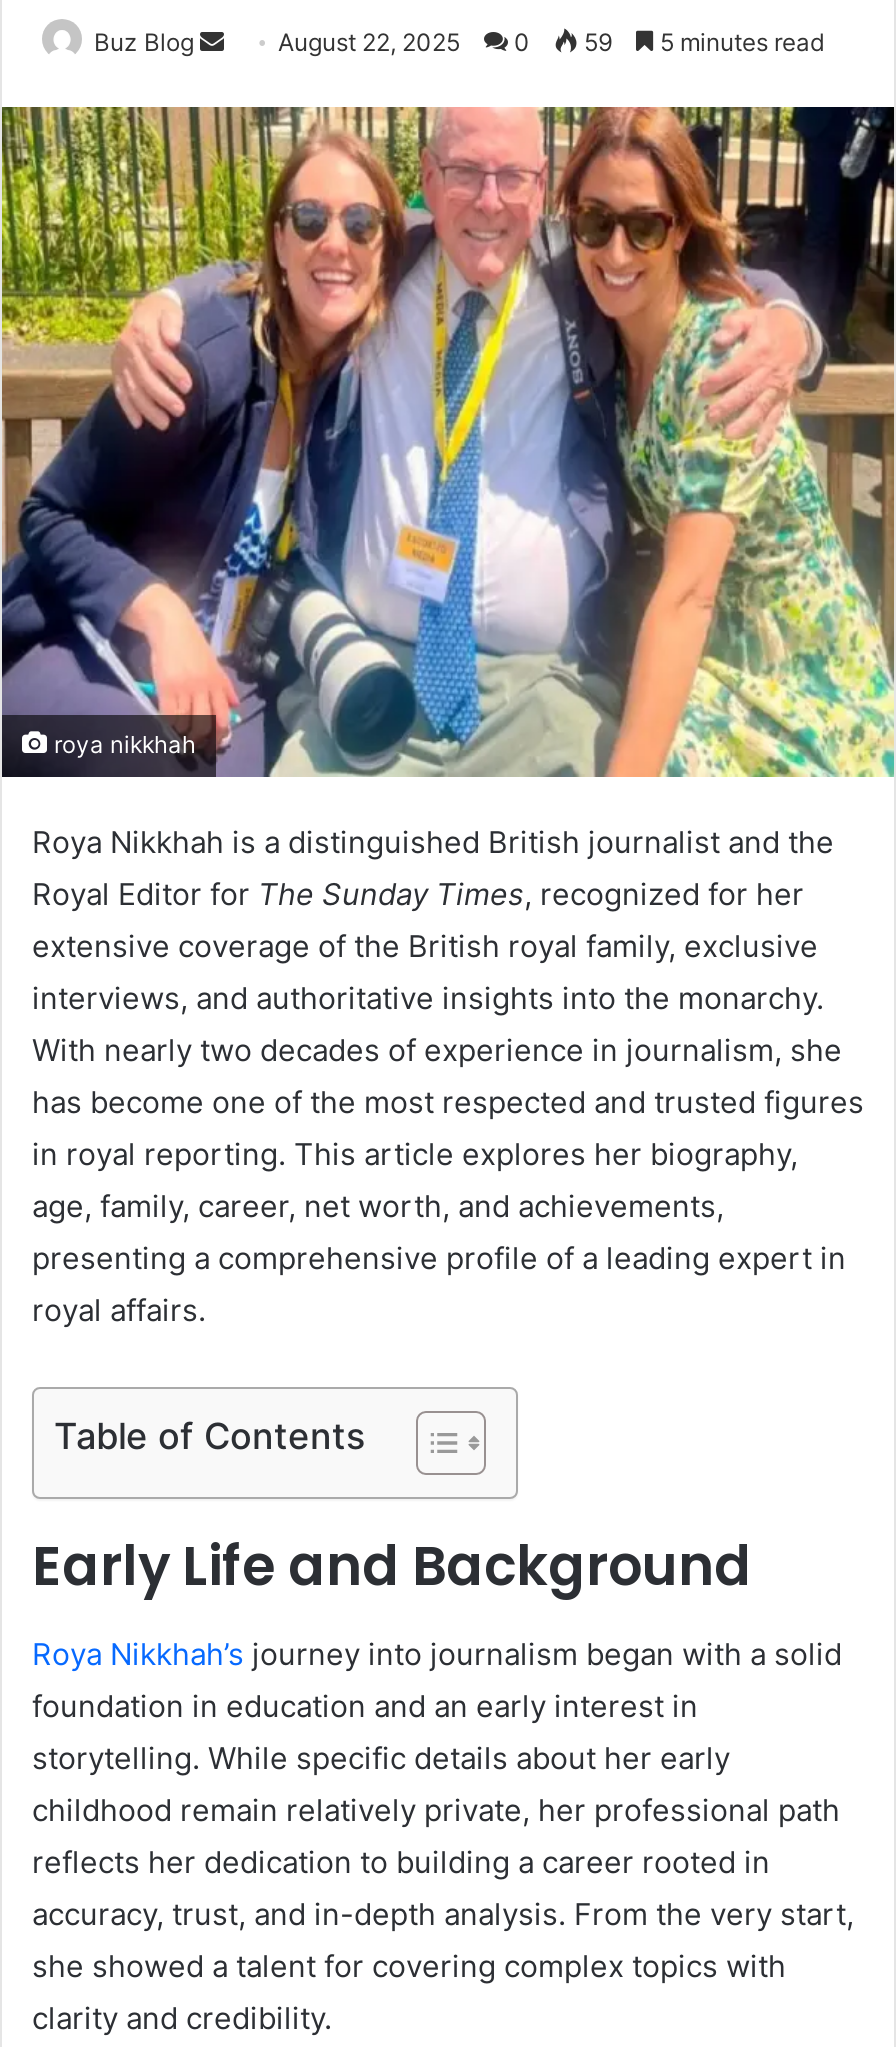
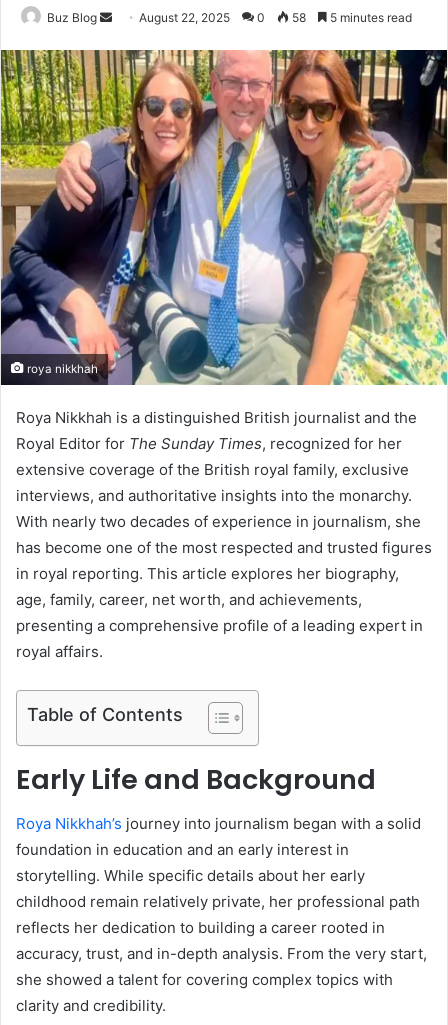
[578,27,612,57] 59 -> [289,10,306,25] 58

